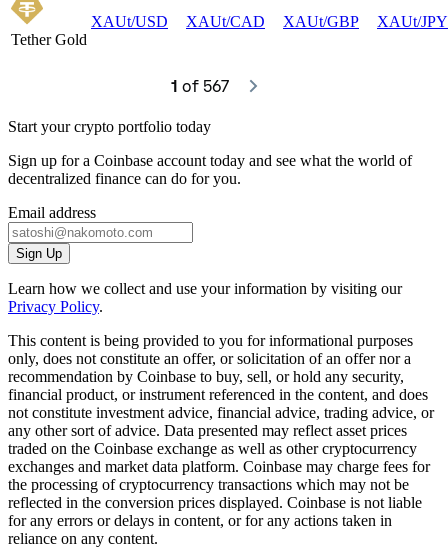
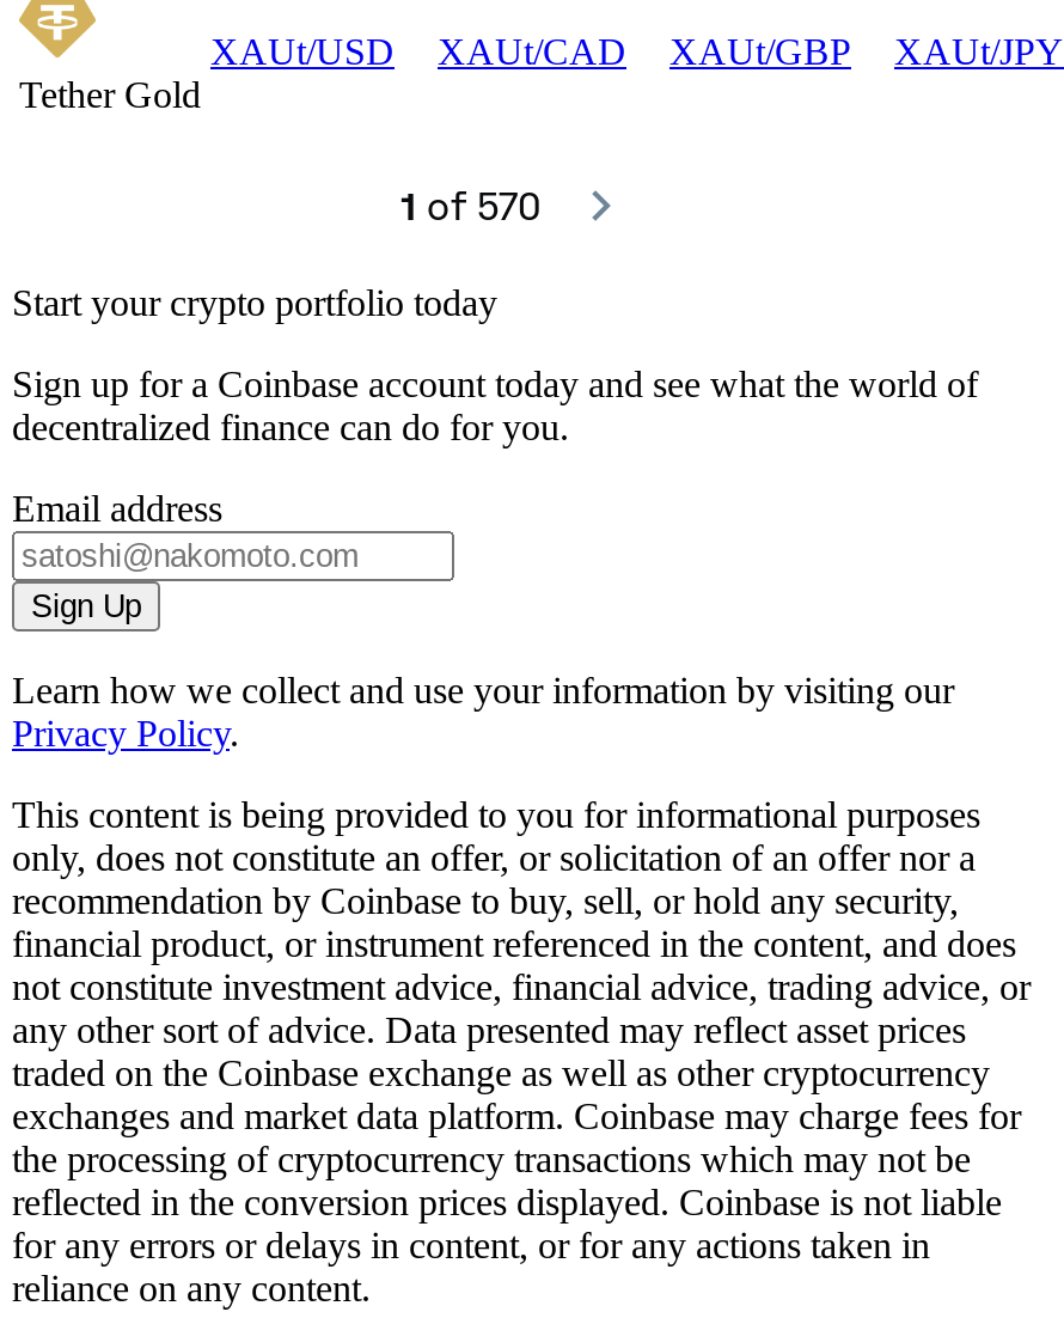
[171,75,229,95] 1 of 567 -> [400,181,542,228] 1 of 570

